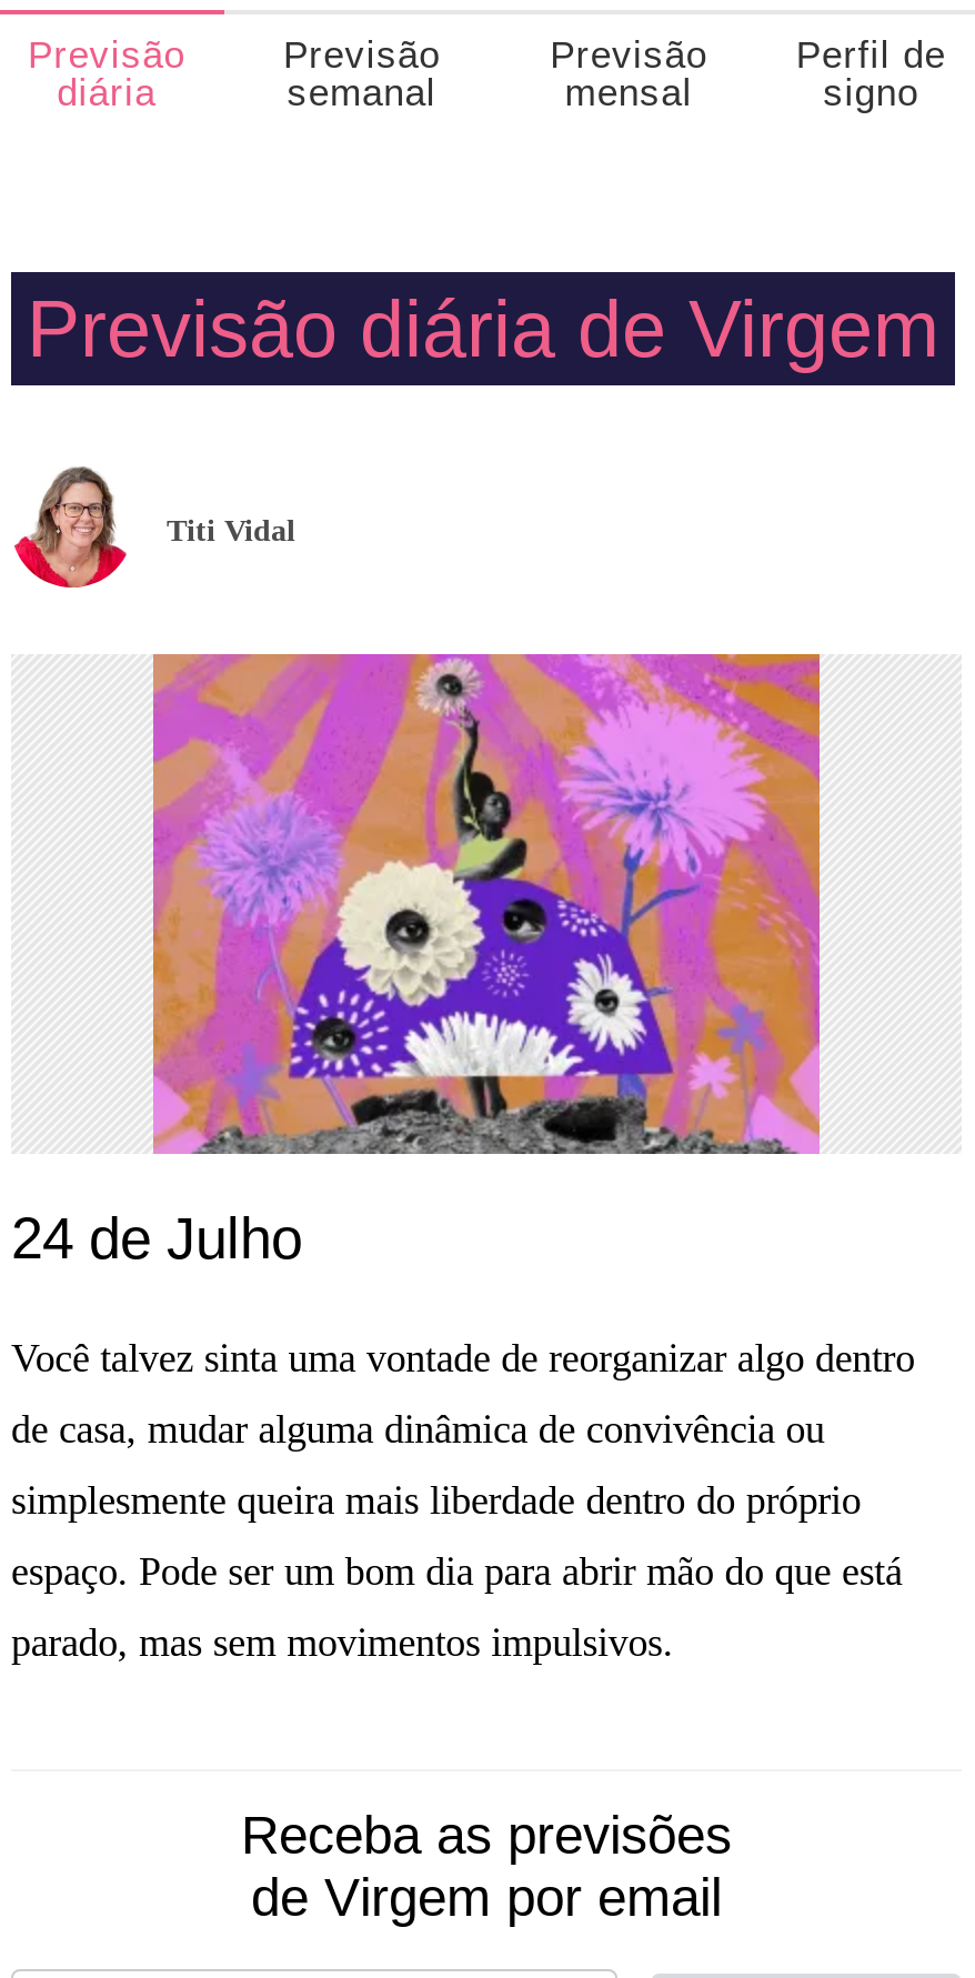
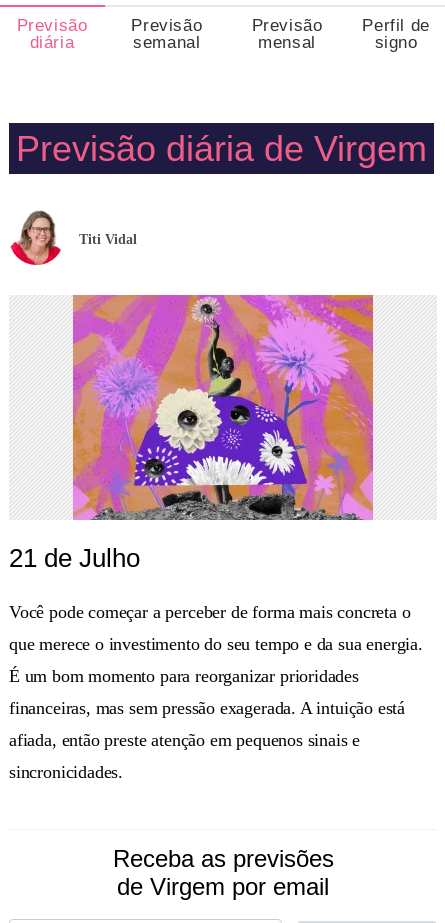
[11,1205,915,1665] 24 de Julho | Você talvez sinta uma vontade de reorganizar algo dentro | de casa, mudar alguma dinâmica de convivência ou | simplesmente queira mais liberdade dentro do próprio | espaço. Pode ser um bom dia para abrir mão do que está | parado, mas sem movimentos impulsivos. -> [9,543,423,782] 21 de Julho | Você pode começar a perceber de forma mais concreta o | que merece o investimento do seu tempo e da sua energia. | É um bom momento para reorganizar prioridades | financeiras, mas sem pressão exagerada. A intuição está | afiada, então preste atenção em pequenos sinais e | sincronicidades.

